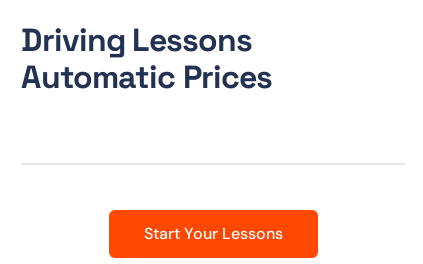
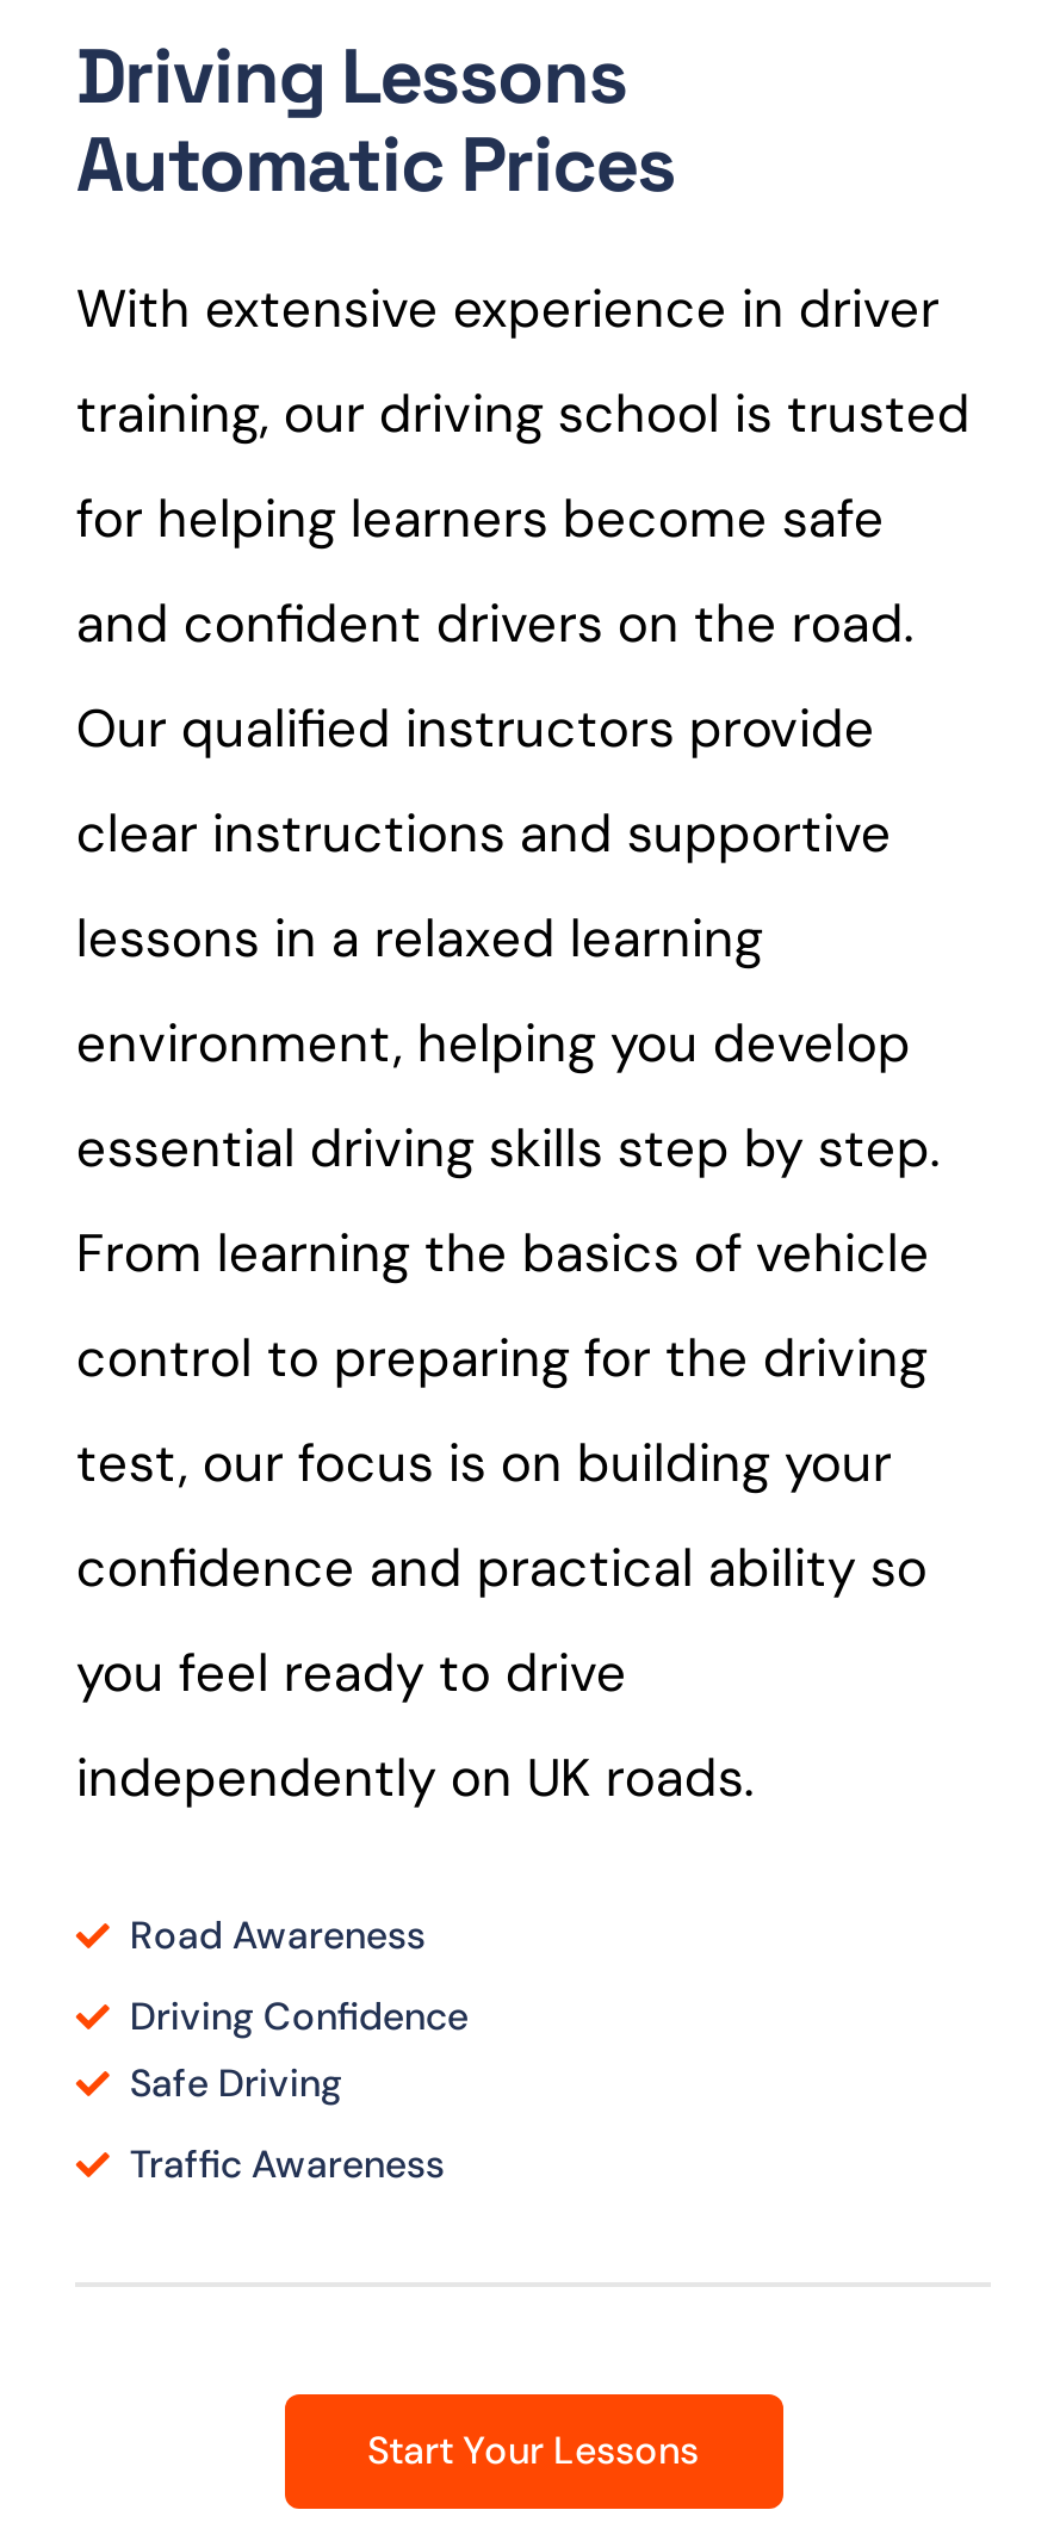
none -> [76,273,970,2188] With extensive experience in driver | training, our driving school is trusted | for helping learners become safe | and confident drivers on the road. | Our qualified instructors provide | clear instructions and supportive | lessons in a relaxed learning | environment, helping you develop | essential driving skills step by step. | From learning the basics of vehicle | control to preparing for the driving | test, our focus is on building your | confidence and practical ability so | you feel ready to drive | independently on UK roads. | Road Awareness | Driving Confidence | Safe Driving | Traffic Awareness

